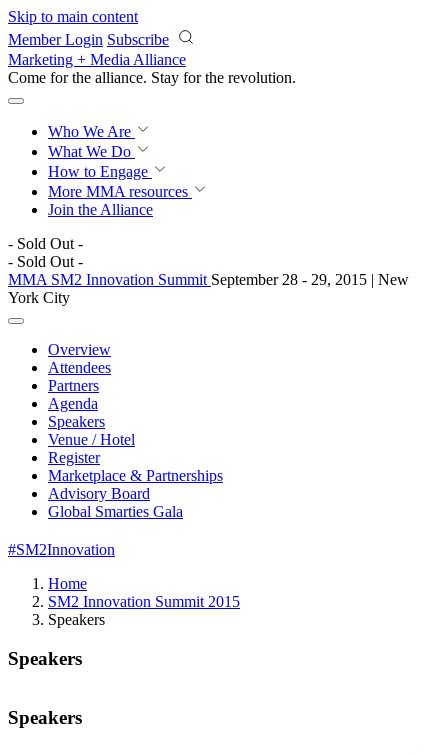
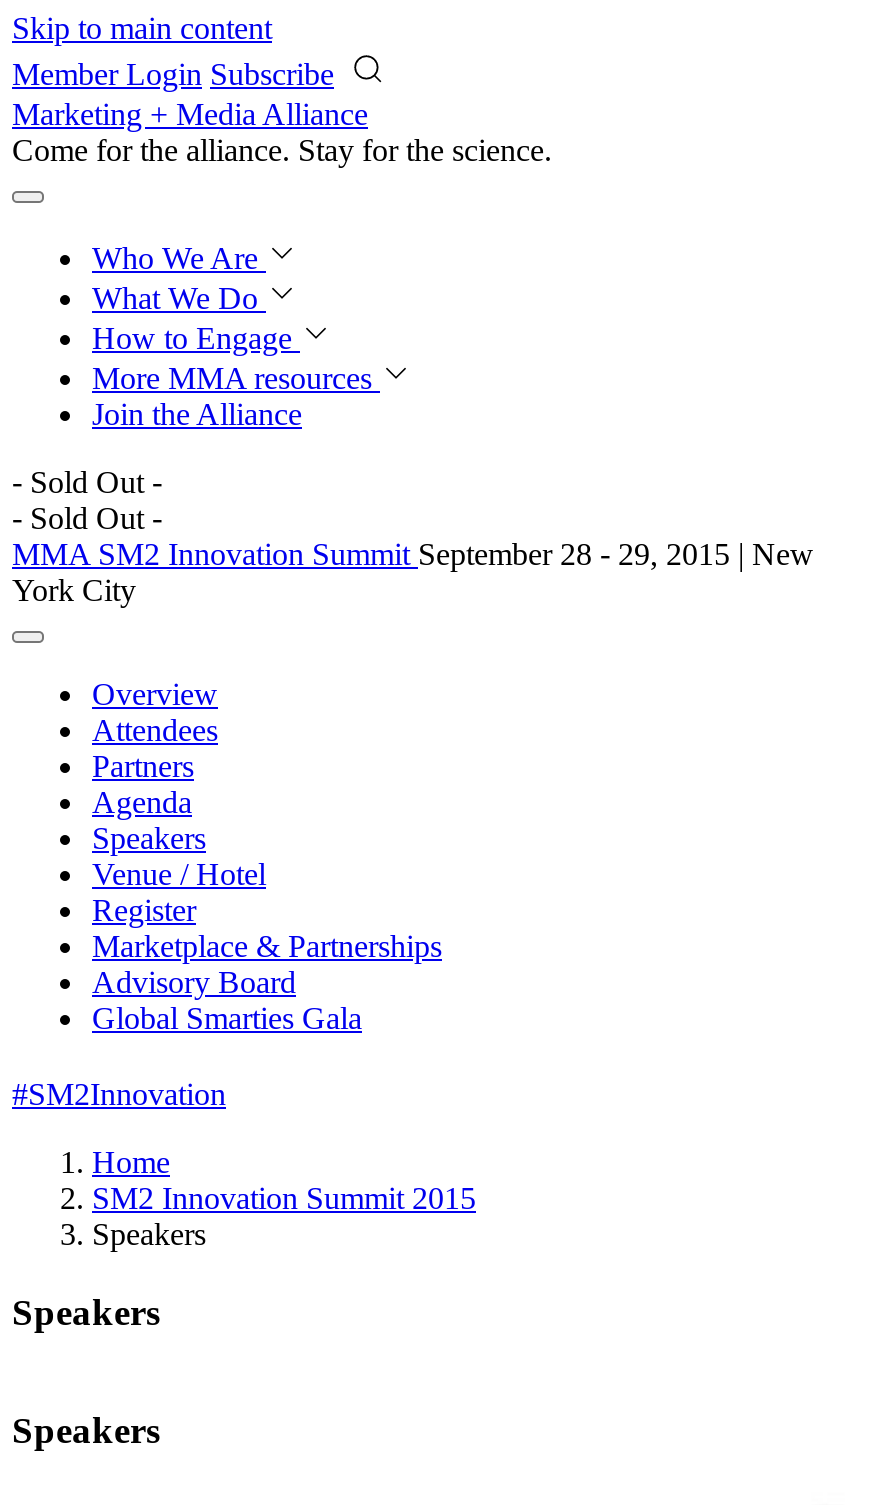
[8,69,296,86] Come for the alliance. Stay for the revolution. -> [12,133,600,167] Come for the alliance. Stay for the knowledge.

